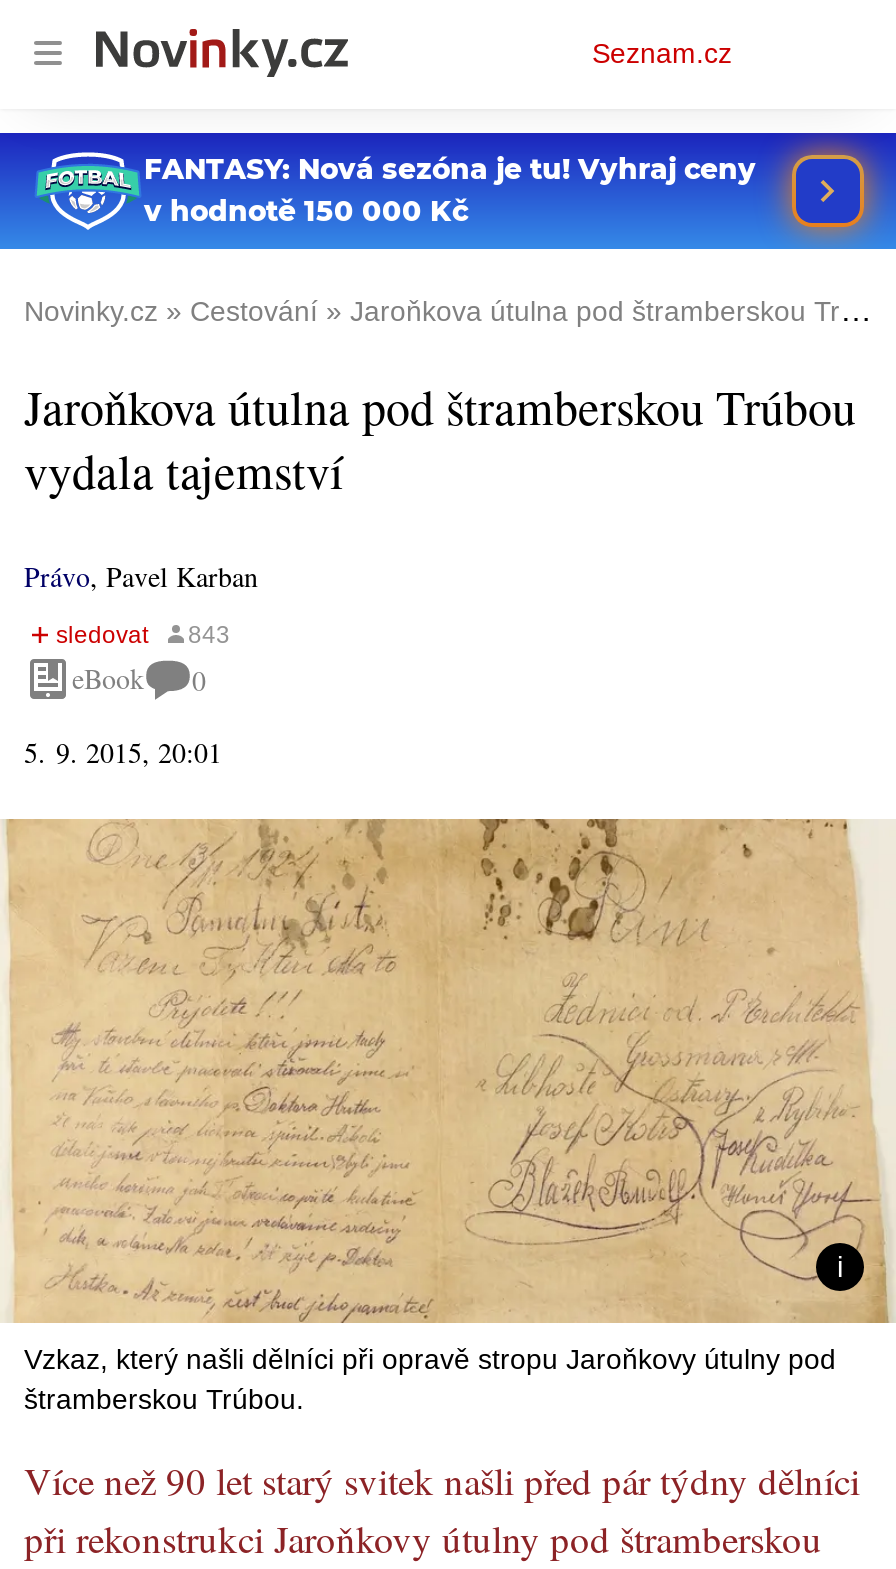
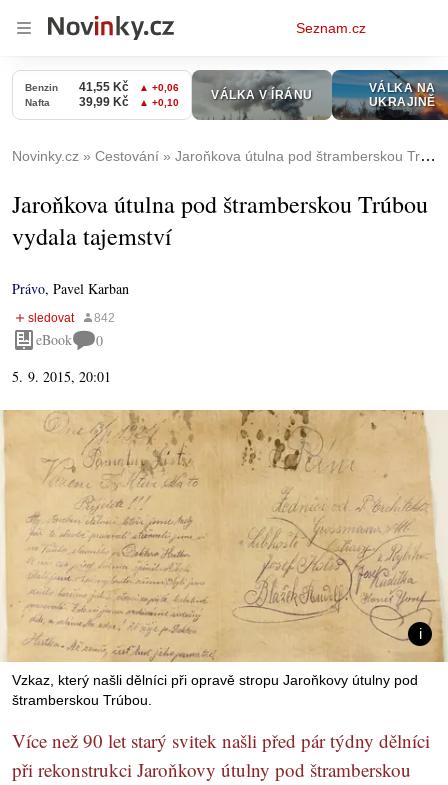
[6,131,890,251] [image] -> [3,68,445,125] [image]

